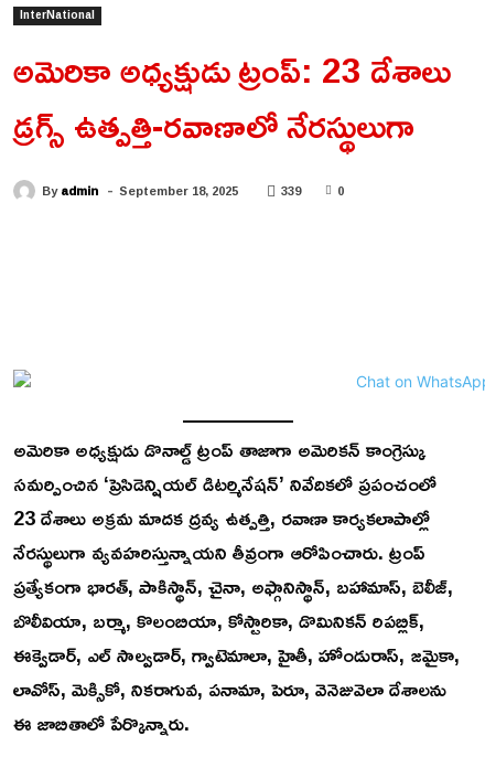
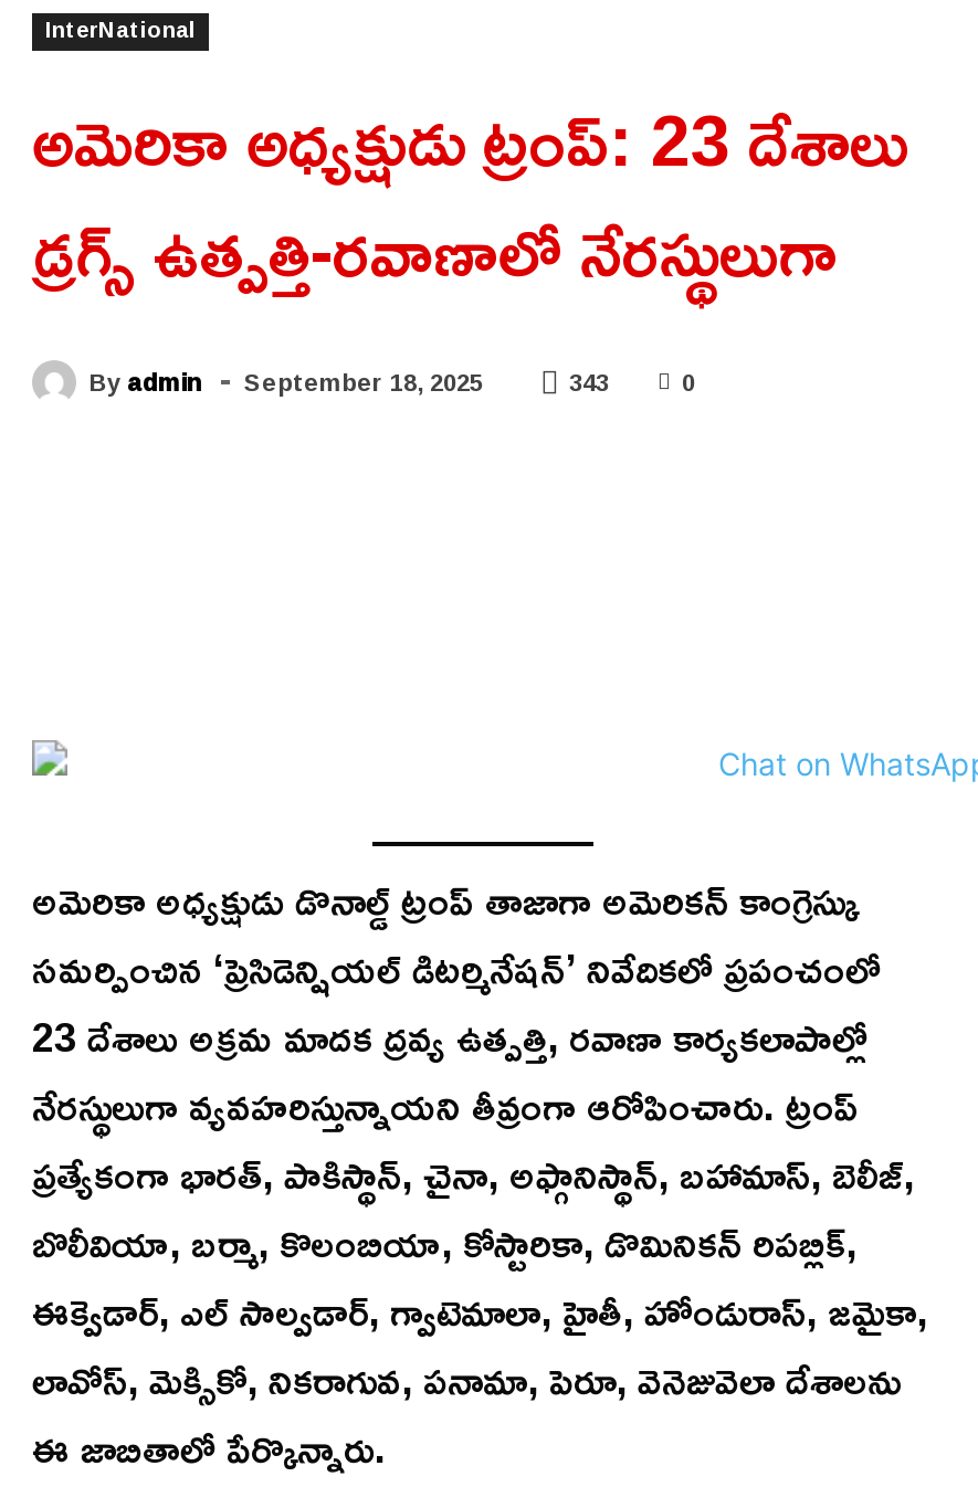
[42,173,344,205] By admin - September 18, 2025 339 0 -> [90,347,695,411] By admin - September 18, 2025 343 0

